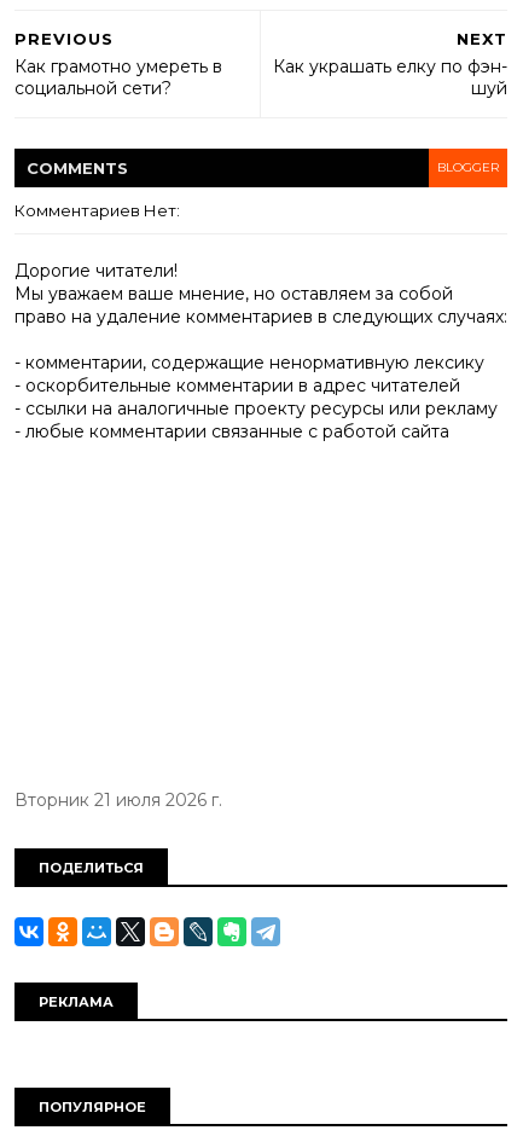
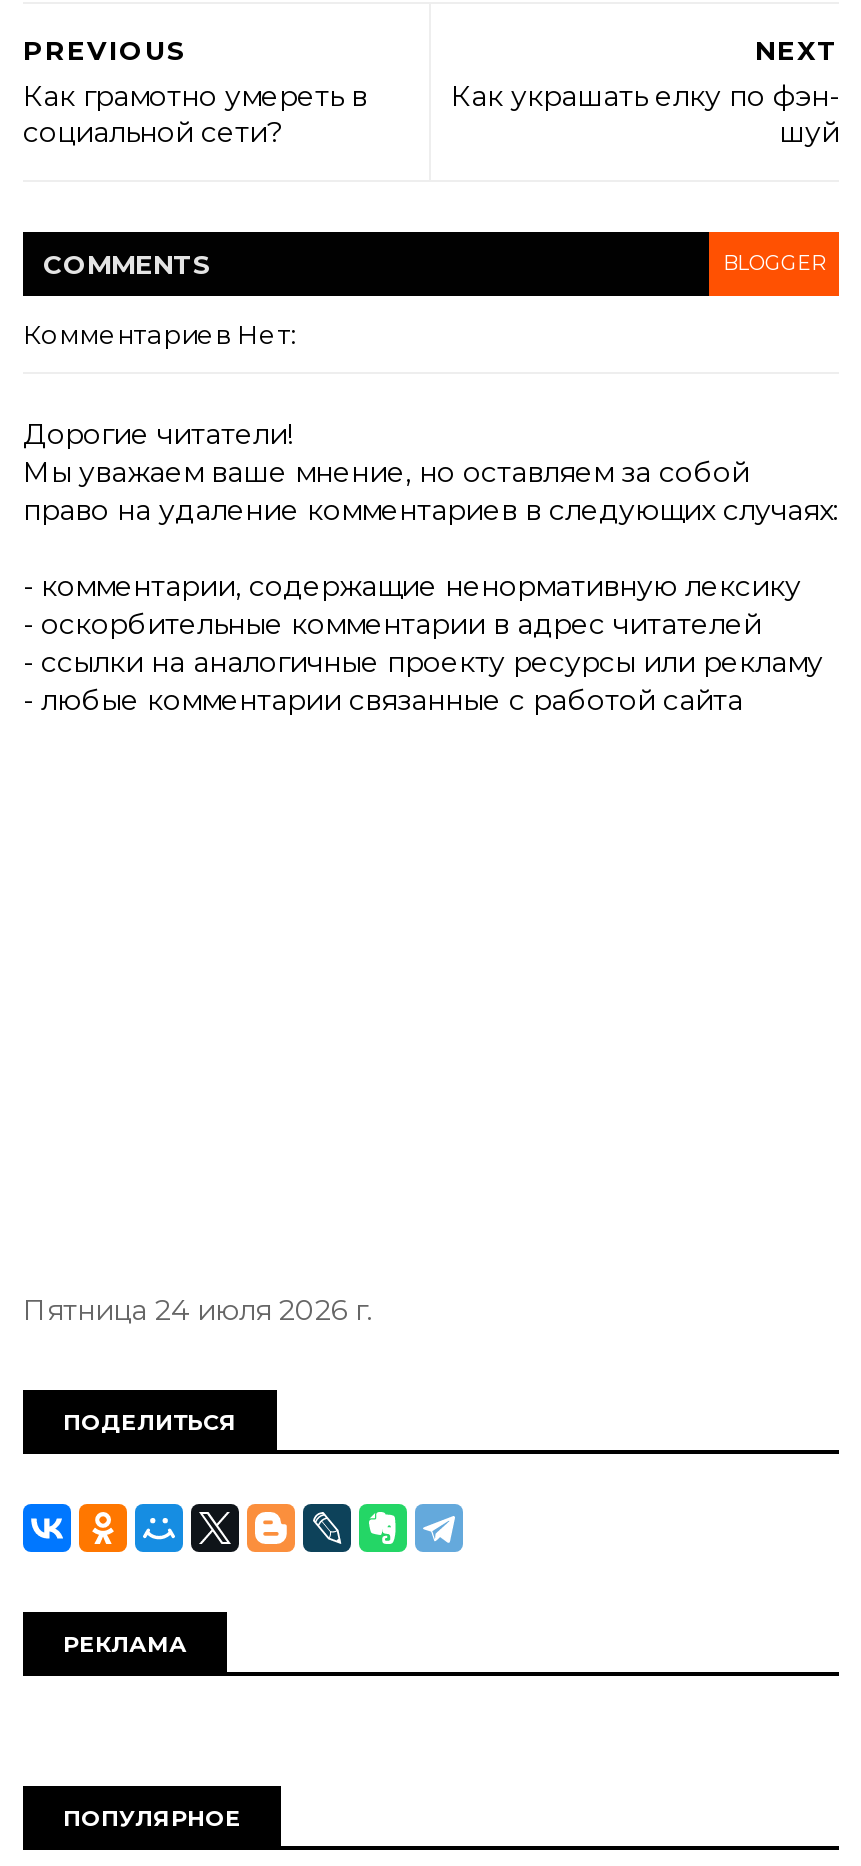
[14,789,222,811] Вторник 21 июля 2026 г. -> [23,1292,373,1328] Пятница 24 июля 2026 г.

